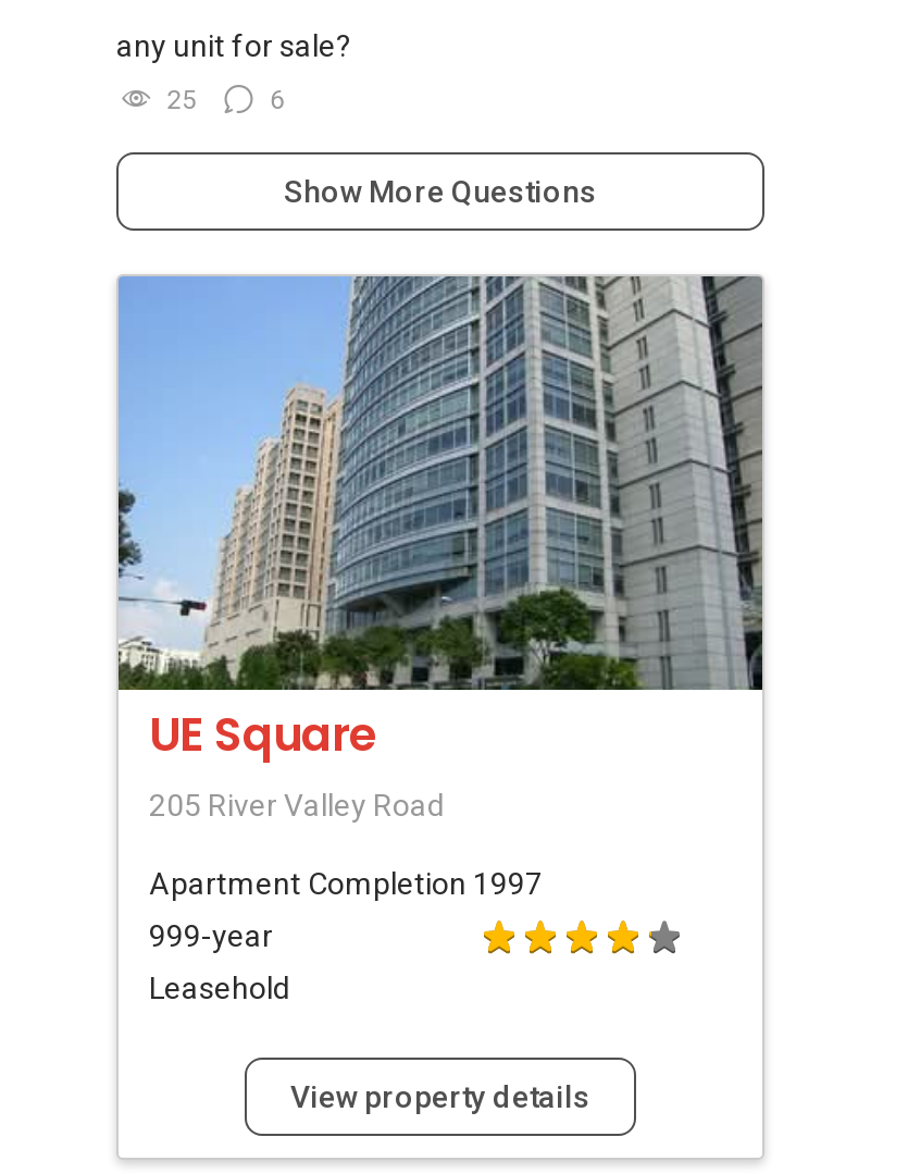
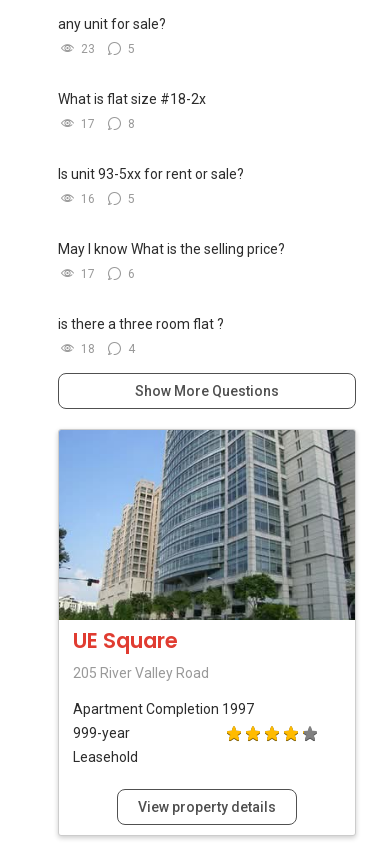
[167,86,197,116] 25 -> [58,42,285,281] 23 | 5 | What is flat size #18-2x | 17 | 8 | Is unit 93-5xx for rent or sale? | 16 | 5 | May I know What is the selling price? | 17
none -> [58,316,224,356] is there a three room flat ? | 18 | 4

